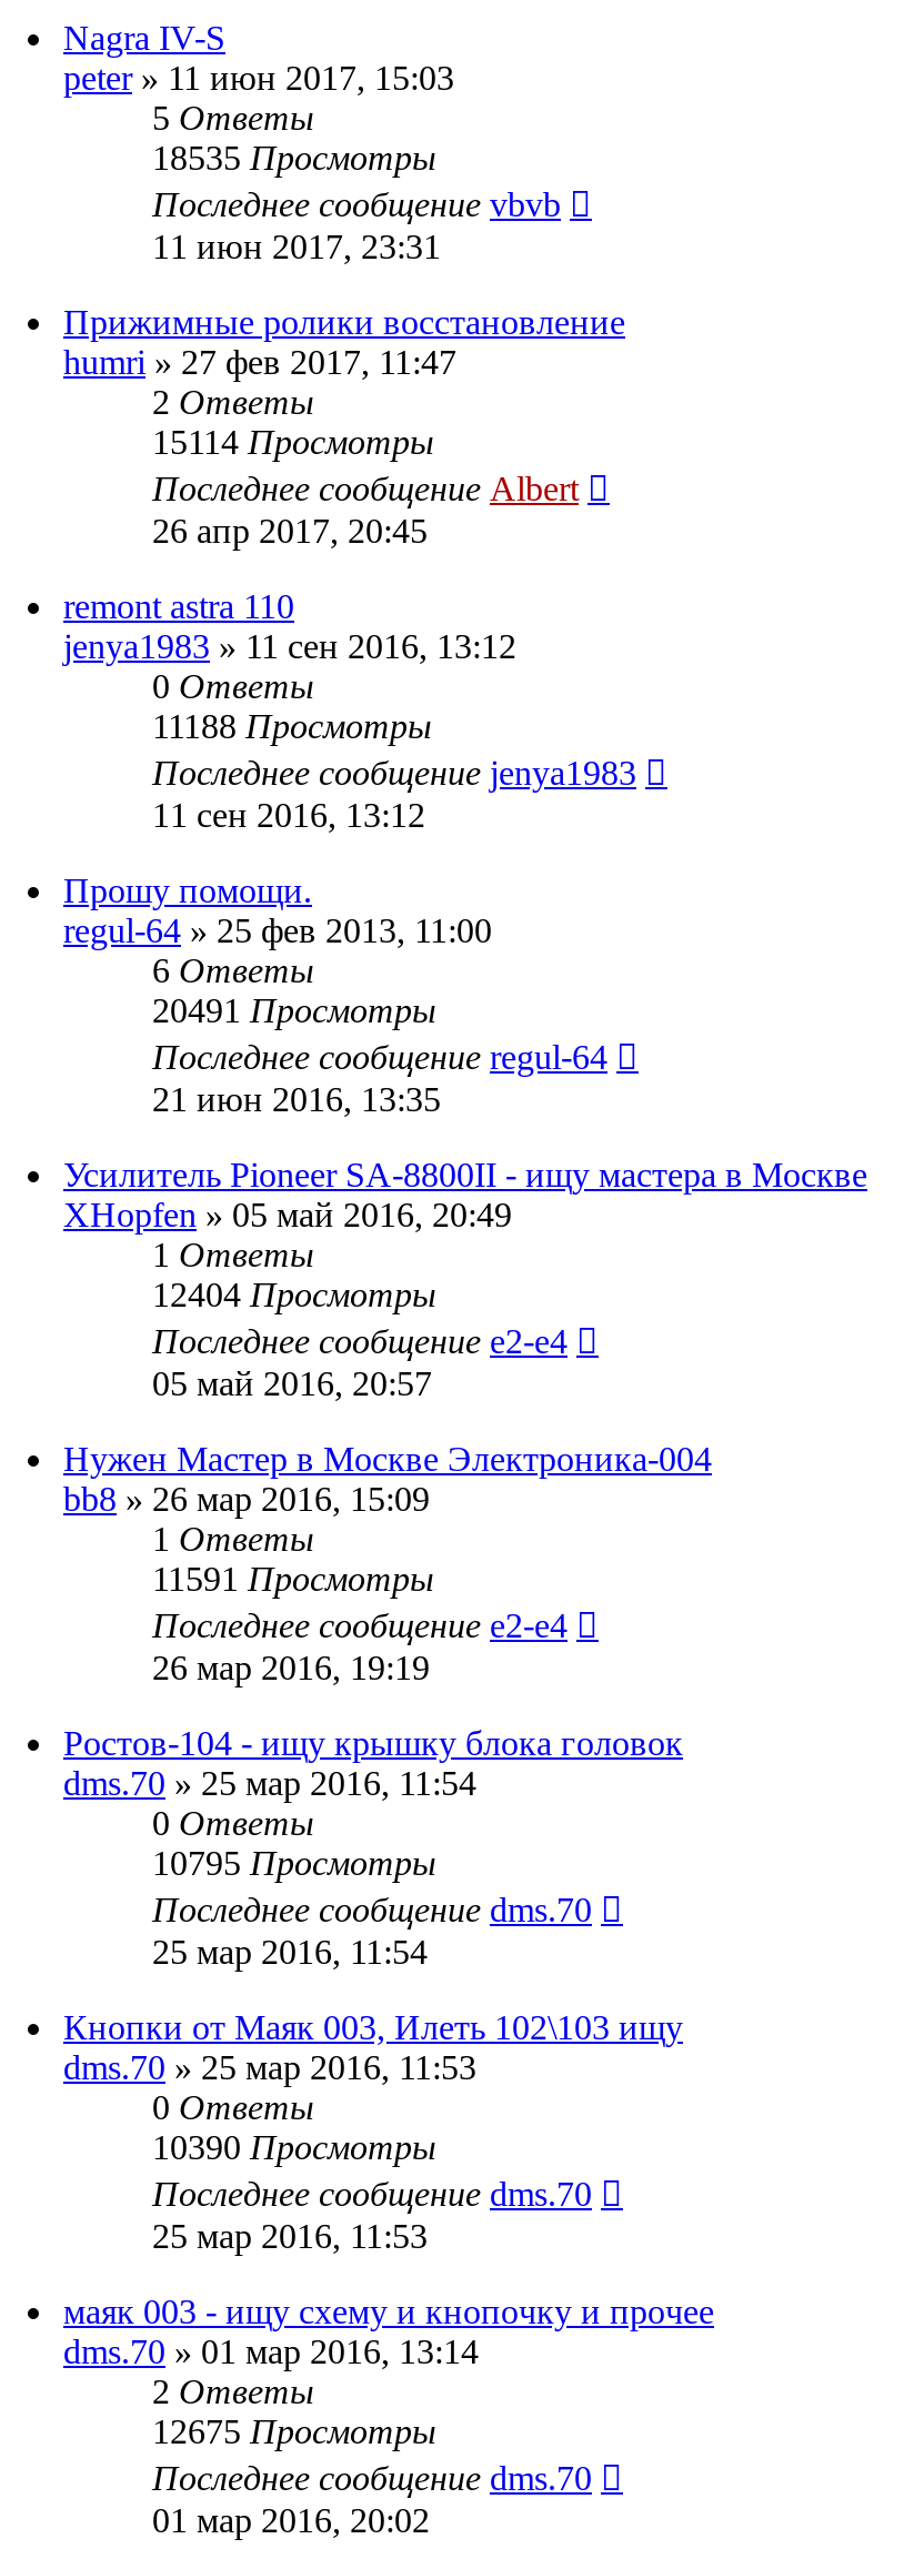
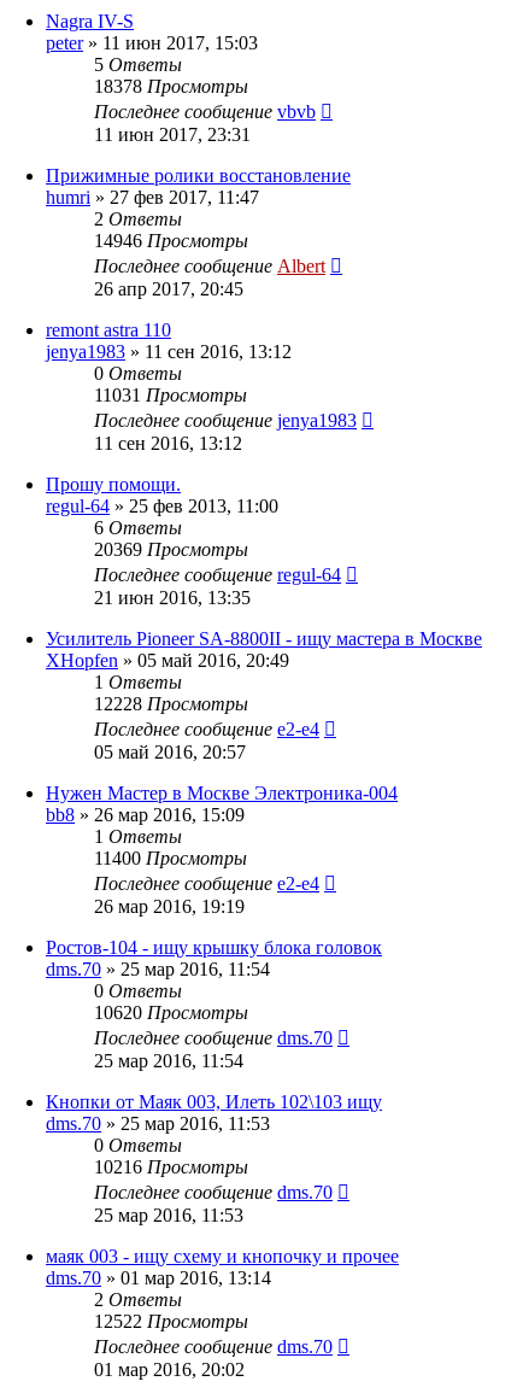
[152,139,436,176] 18535 Просмотры -> [94,76,248,96] 18378 Просмотры
[152,423,434,461] 15114 Просмотры -> [94,230,248,251] 14946 Просмотры
[152,707,432,745] 11188 Просмотры -> [94,385,247,405] 11031 Просмотры
[152,991,436,1029] 20491 Просмотры -> [94,539,248,559] 20369 Просмотры
[152,1275,436,1313] 12404 Просмотры -> [94,693,248,714] 12228 Просмотры
[152,1560,434,1597] 11591 Просмотры -> [94,848,247,868] 11400 Просмотры
[152,1844,436,1882] 10795 Просмотры -> [94,1002,248,1023] 10620 Просмотры
[152,2128,436,2166] 10390 Просмотры -> [94,1156,248,1177] 10216 Просмотры
[152,2412,436,2450] 12675 Просмотры -> [94,1311,248,1331] 12522 Просмотры

